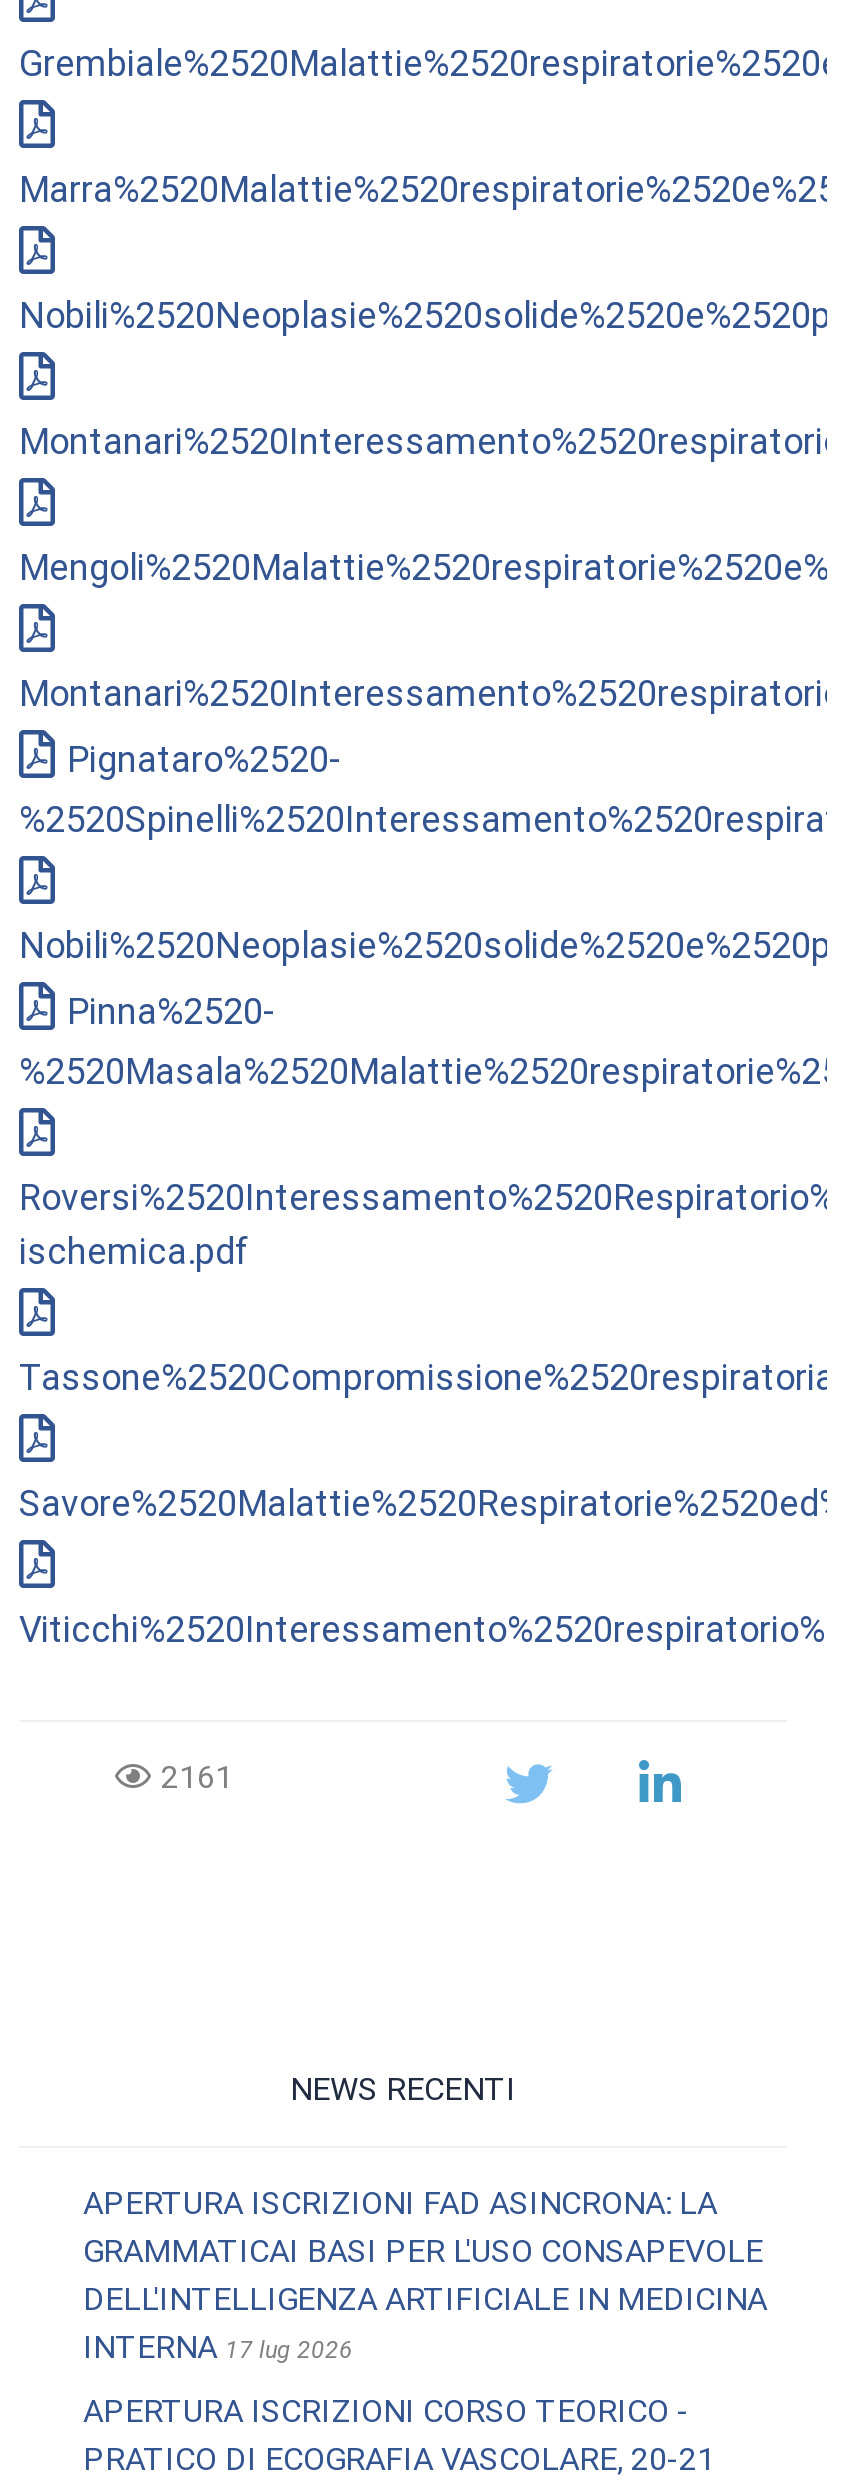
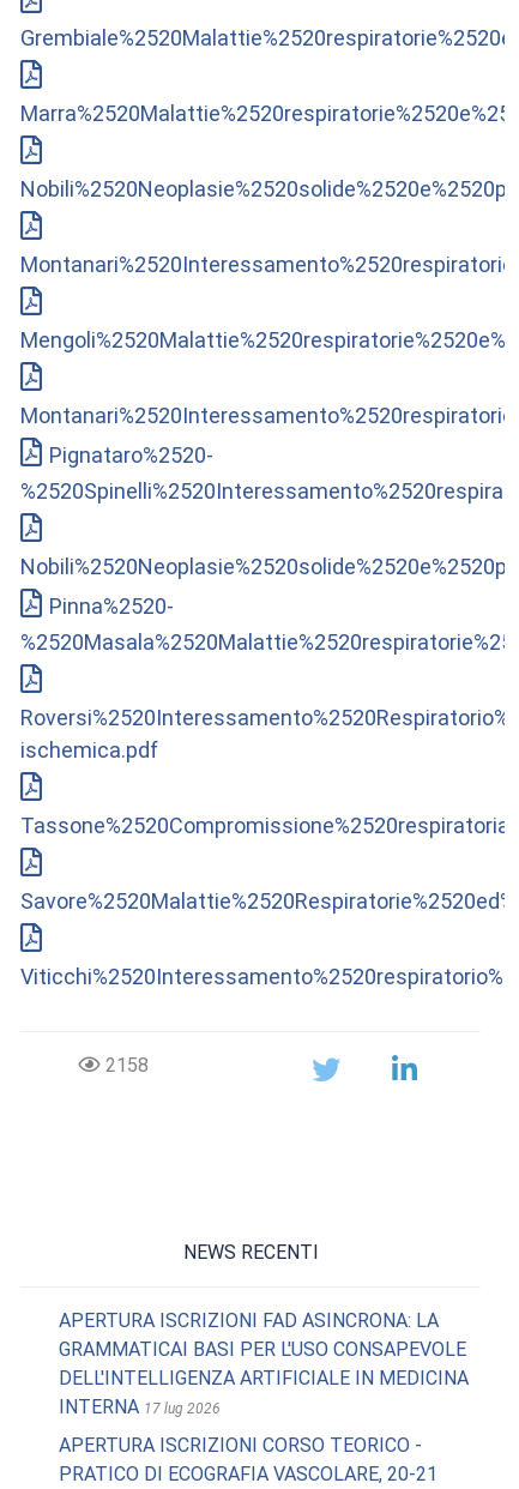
[161,1759,233,1797] 2161 -> [105,1054,149,1077] 2158

